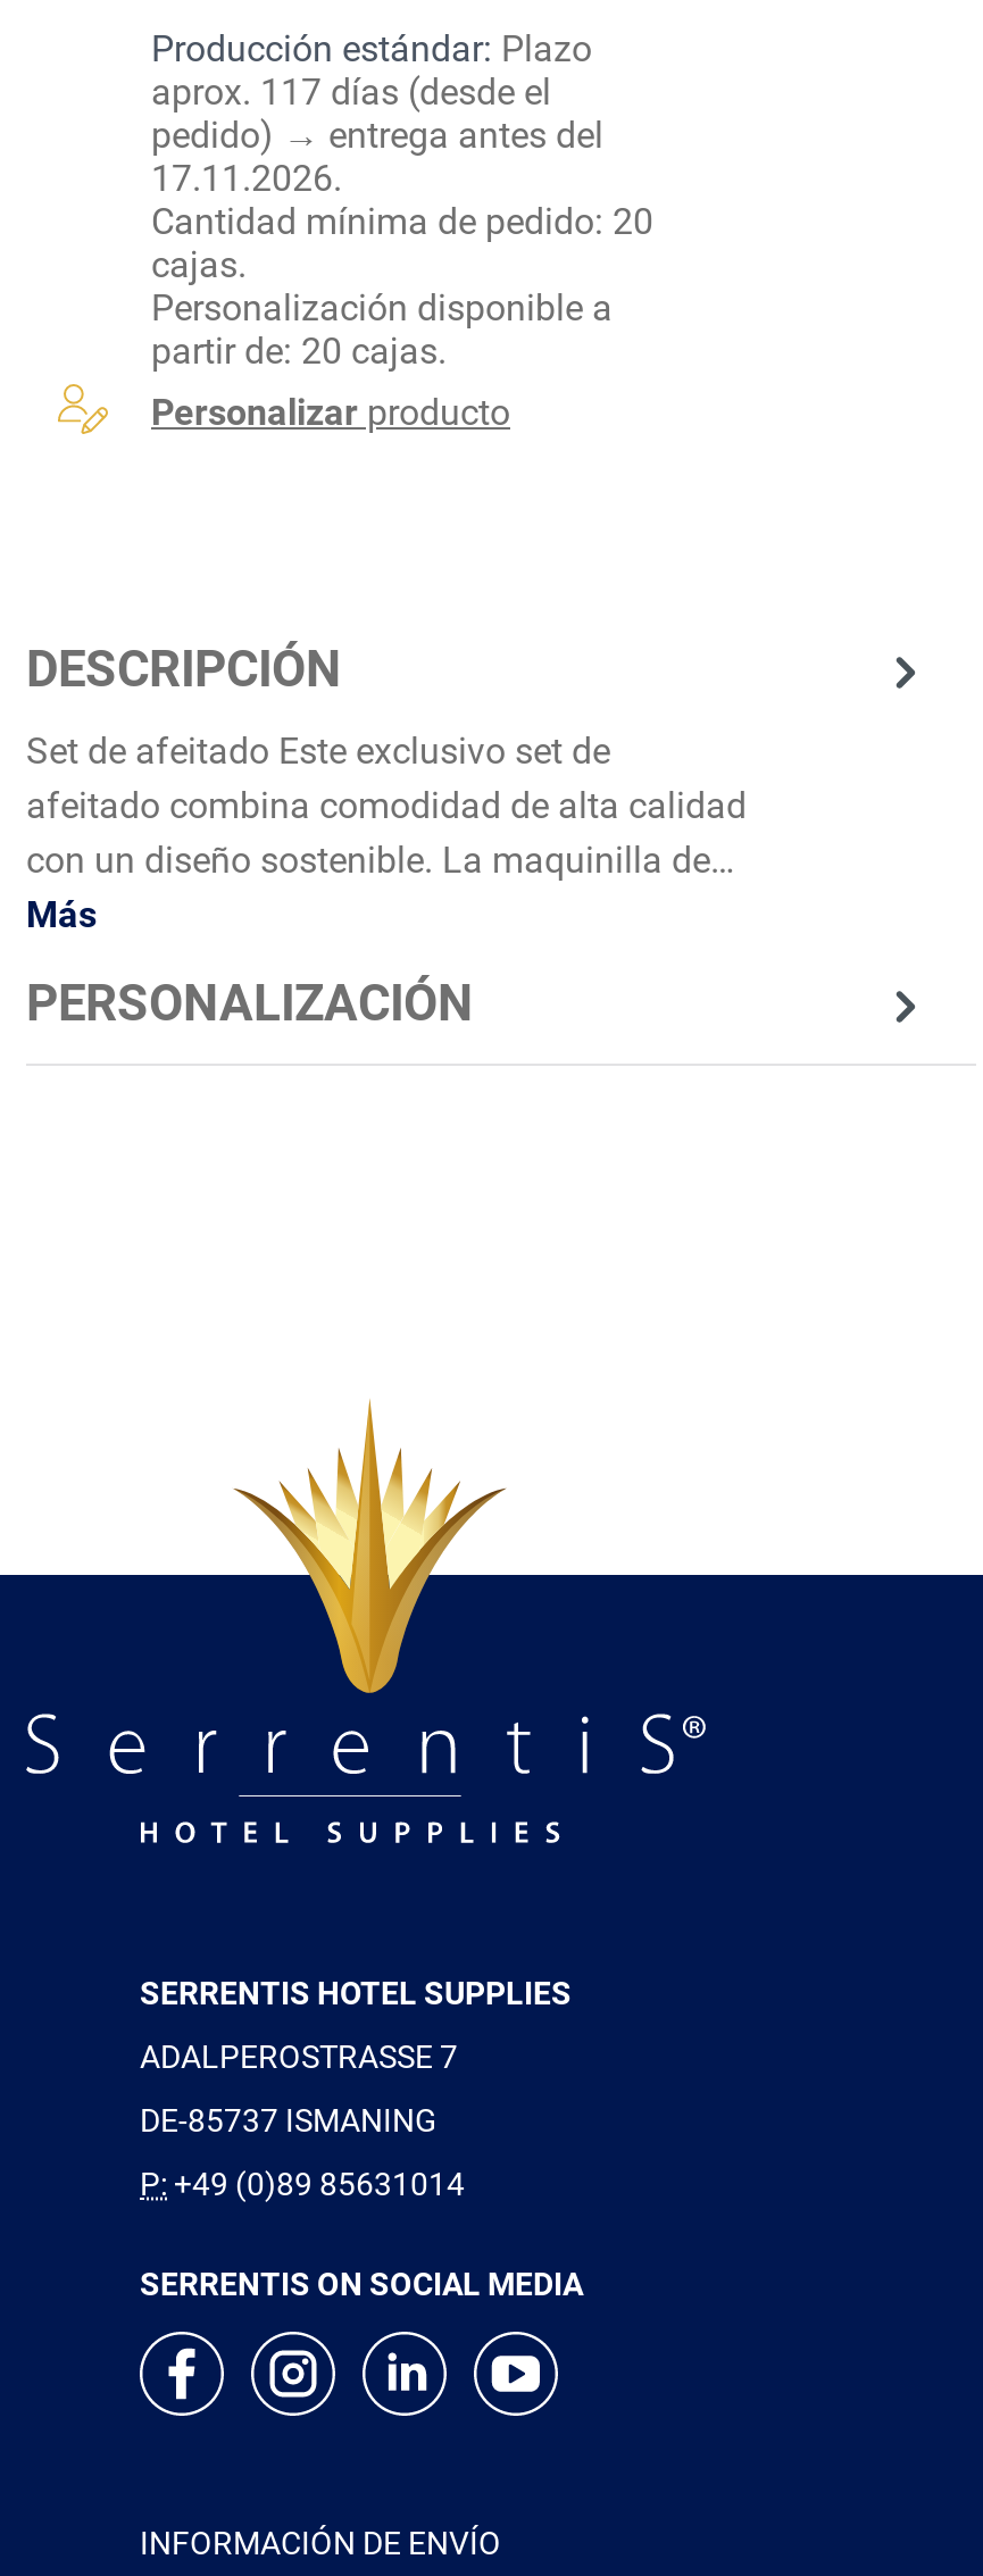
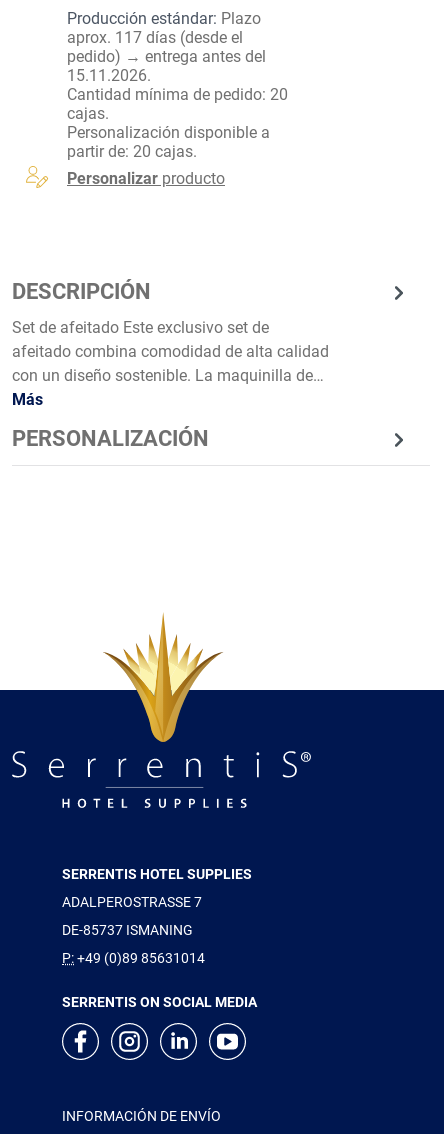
[151,157,342,200] 17.11.2026. -> [67,66,151,85] 15.11.2026.

